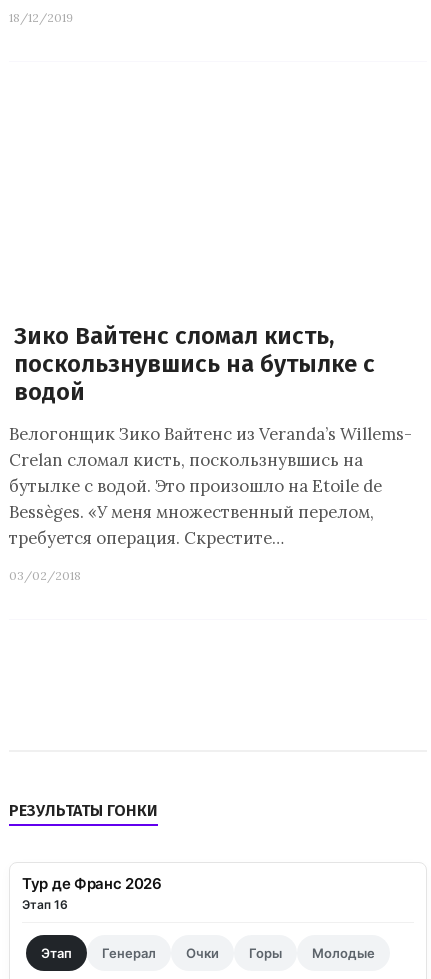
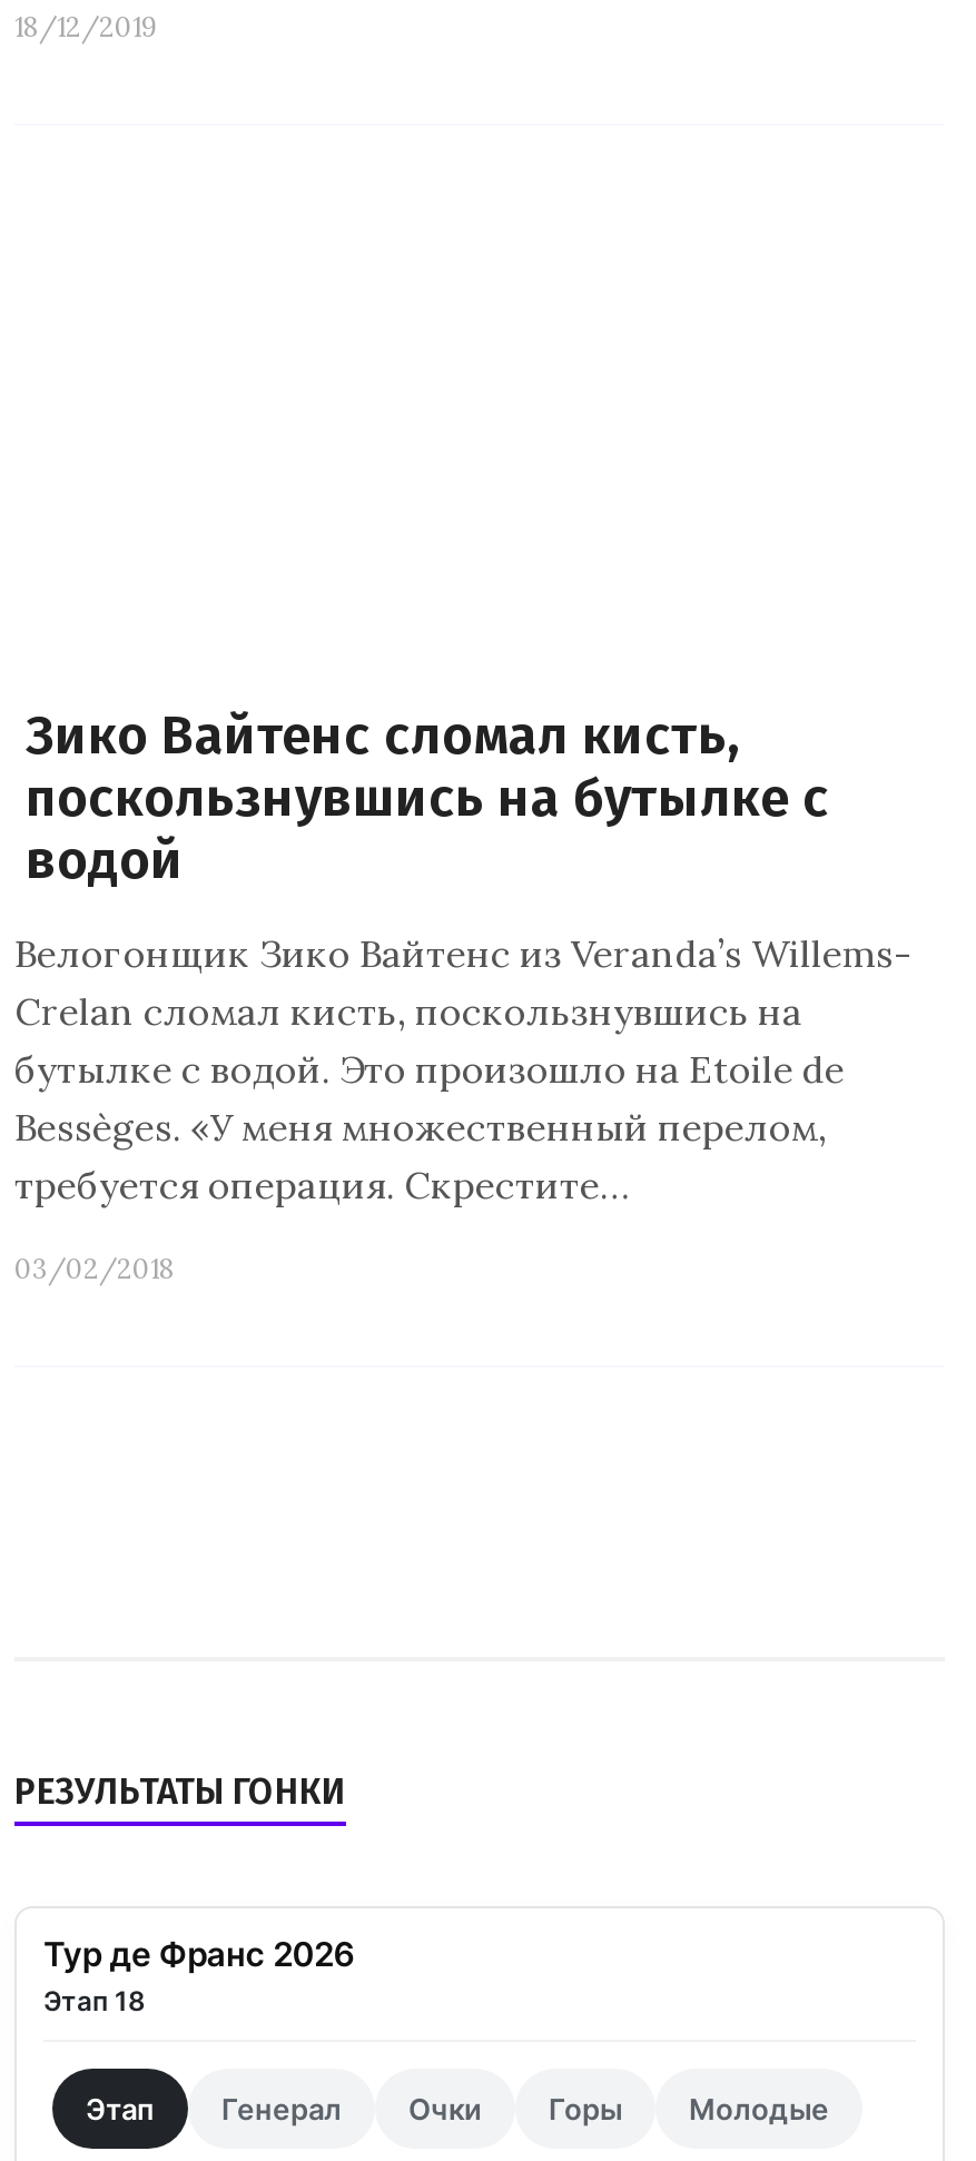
[22,897,68,912] Этап 16 -> [43,1984,146,2017] Этап 18

